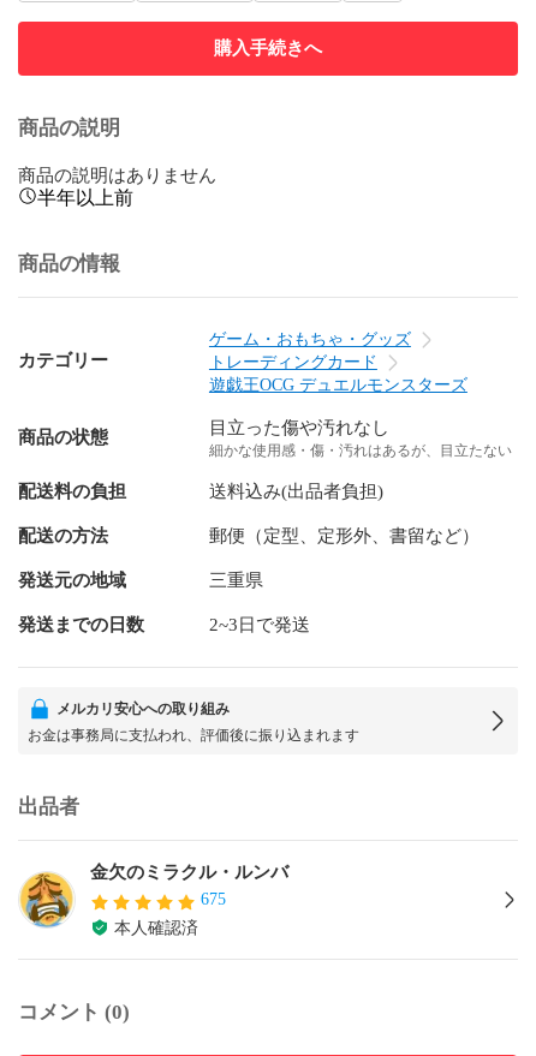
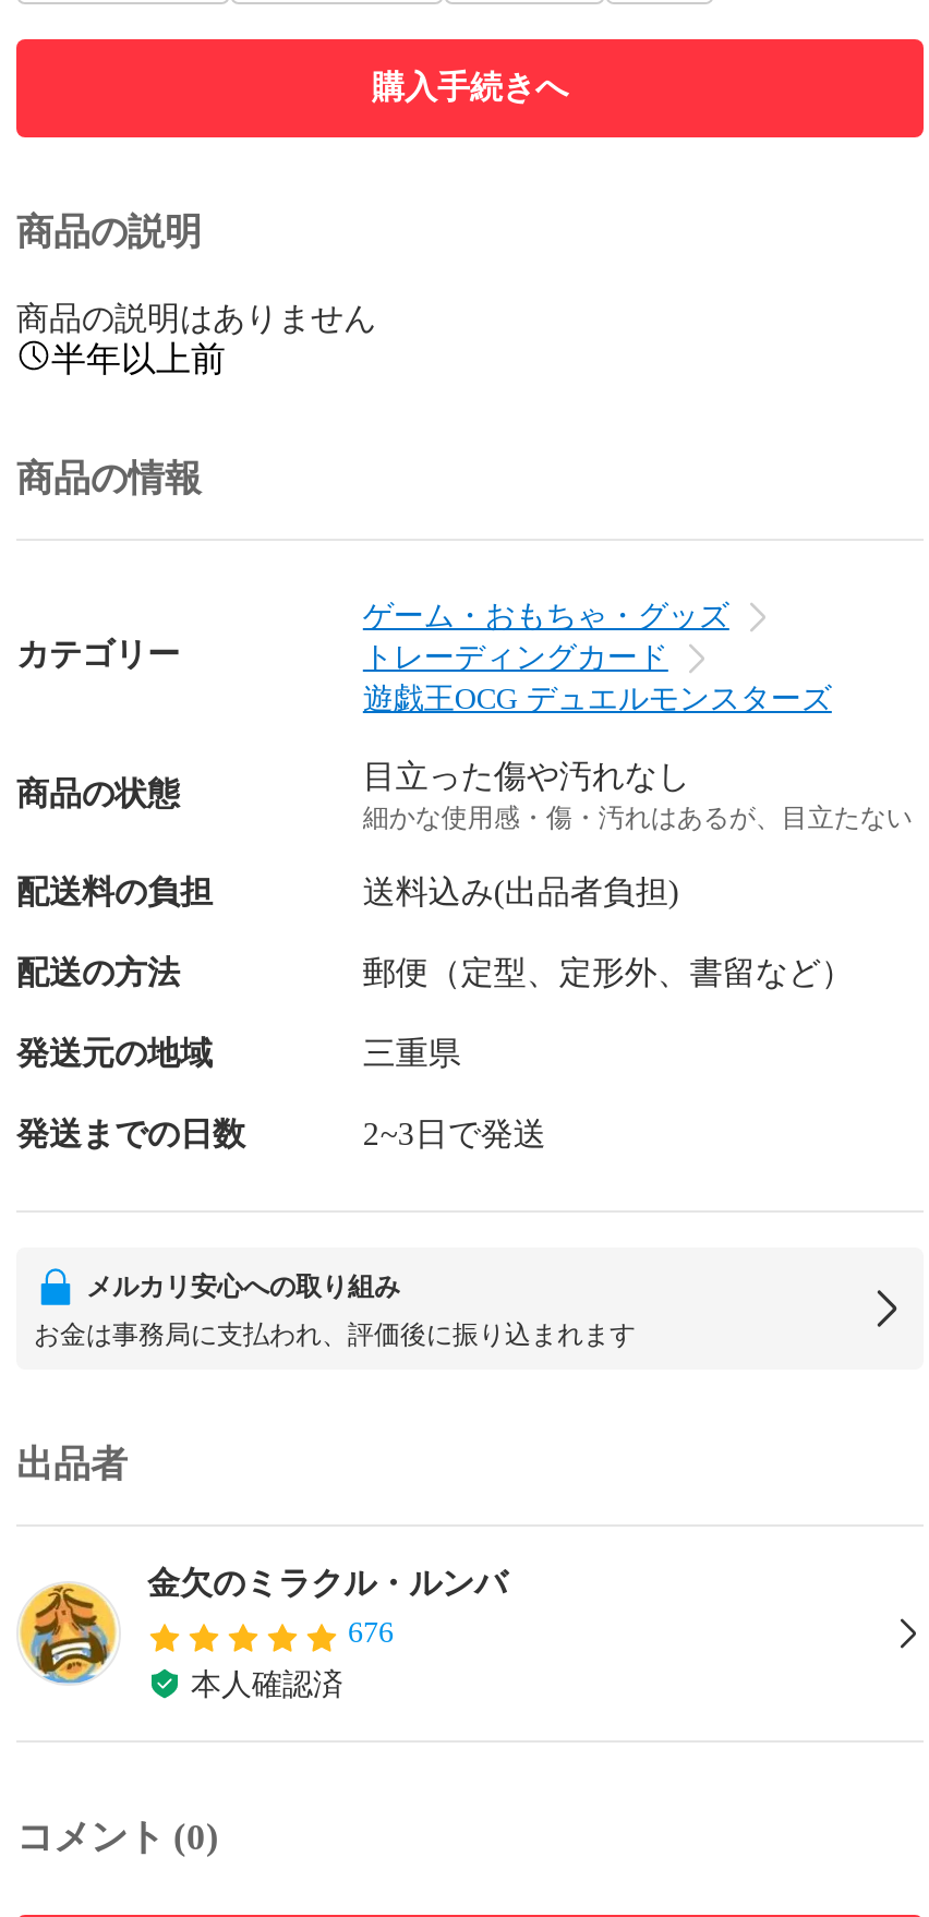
[201,890,226,908] 675 -> [348,1615,394,1648] 676

